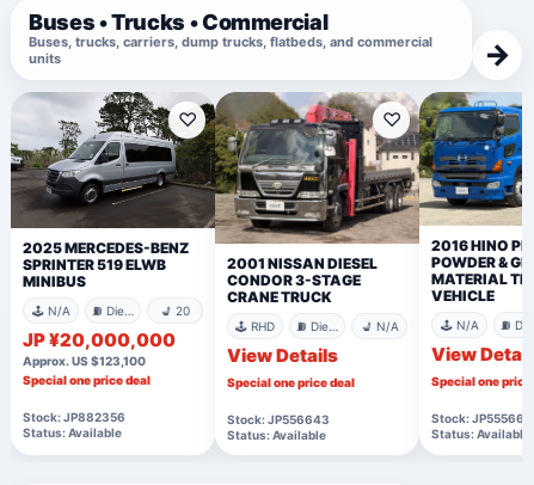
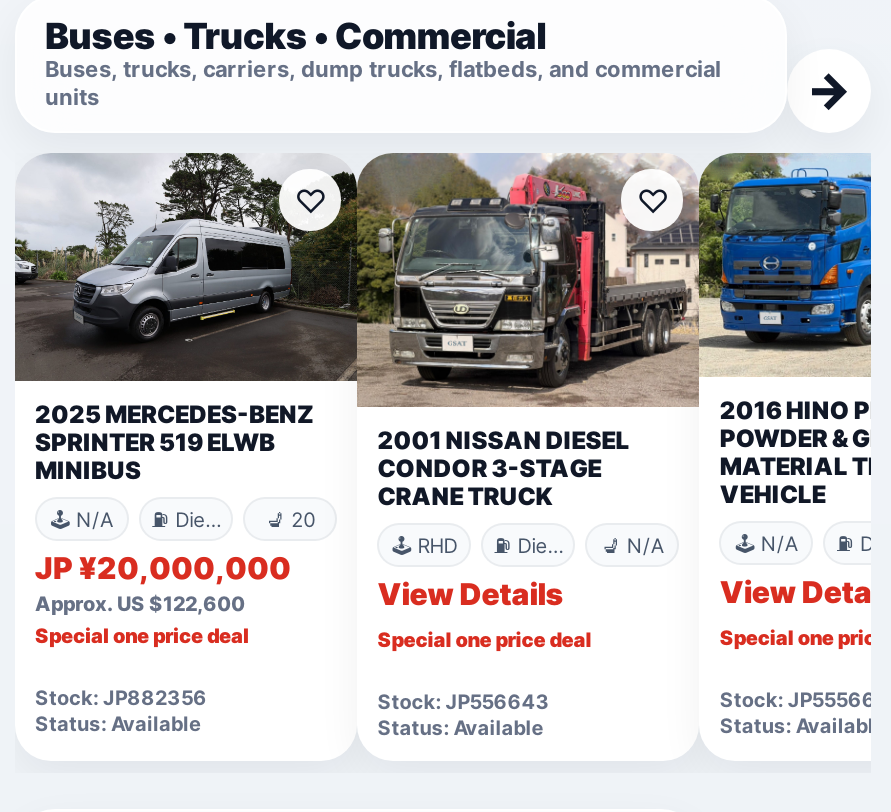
[23,353,146,368] Approx. US $123,100 -> [35,592,245,616] Approx. US $122,600

